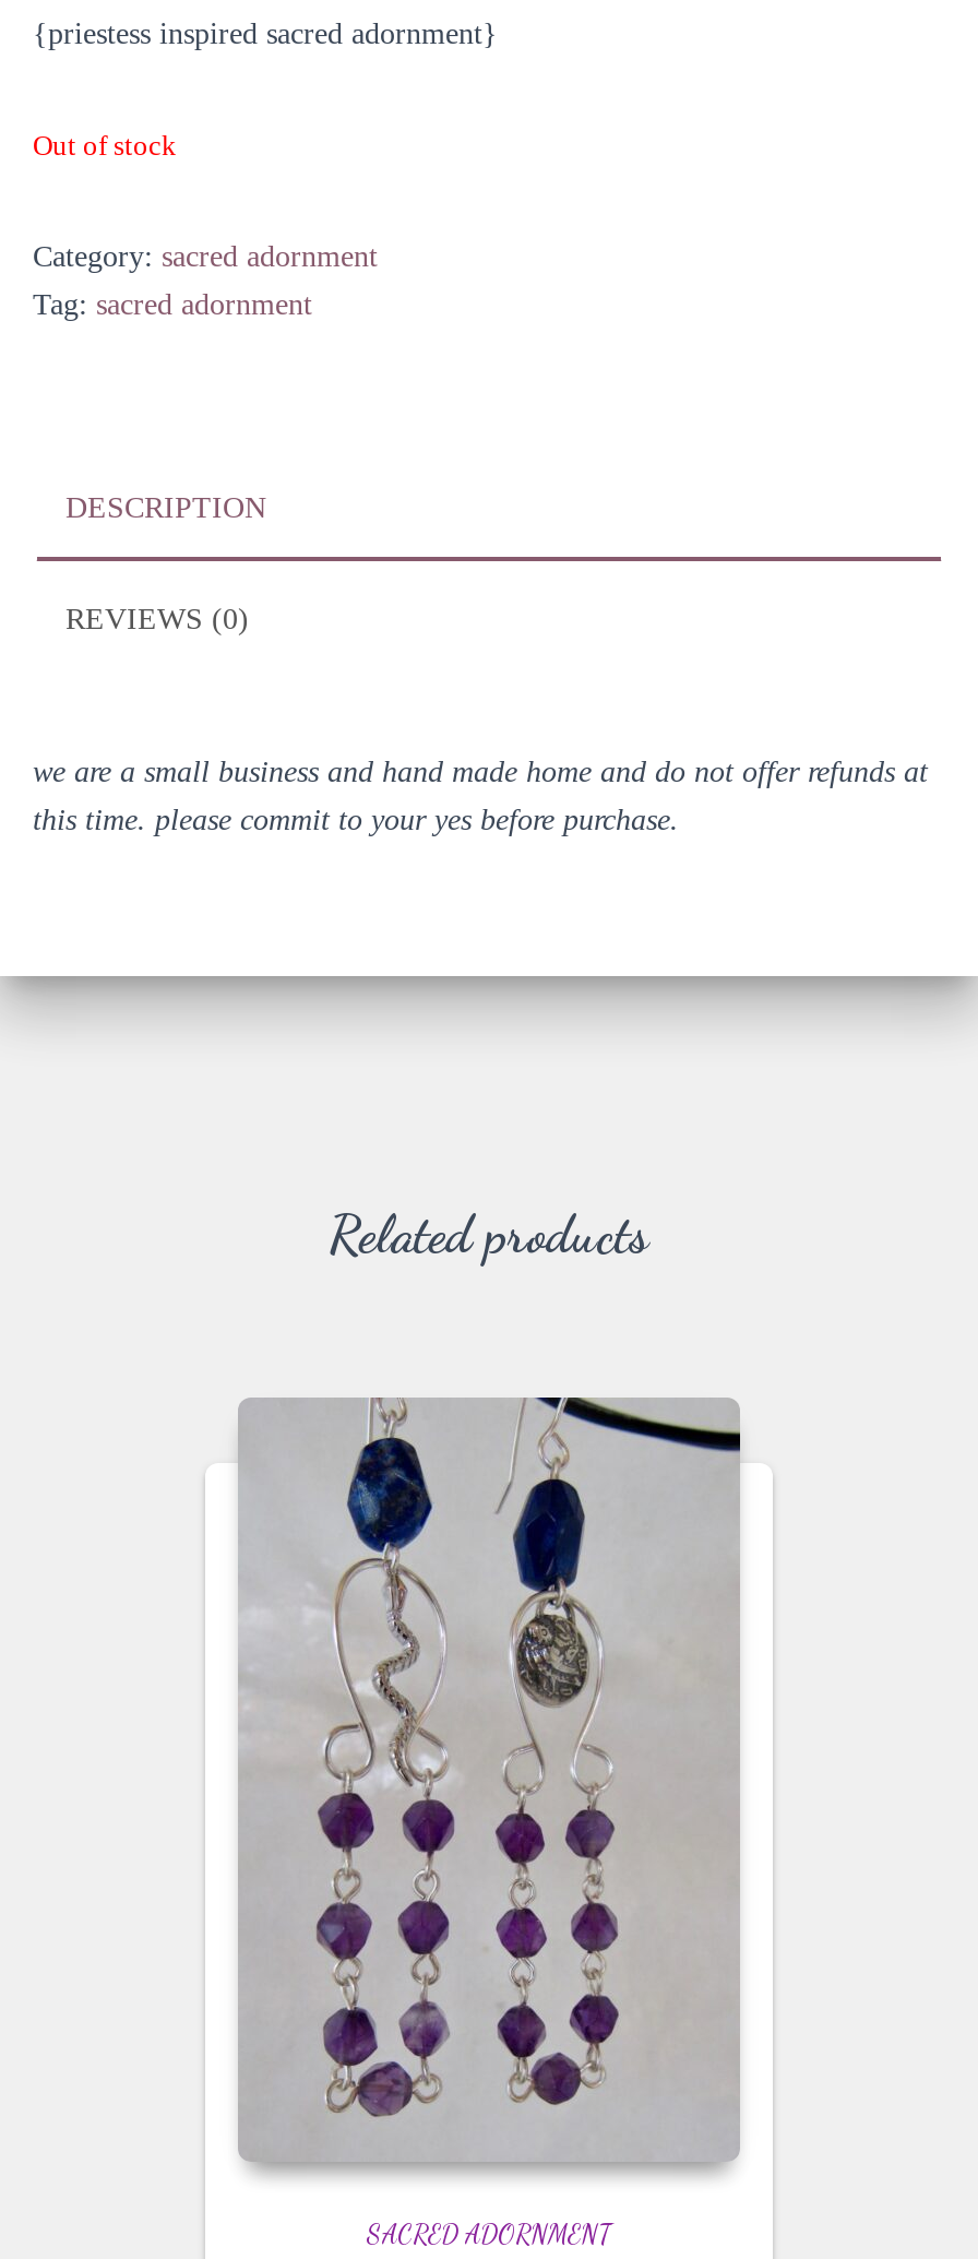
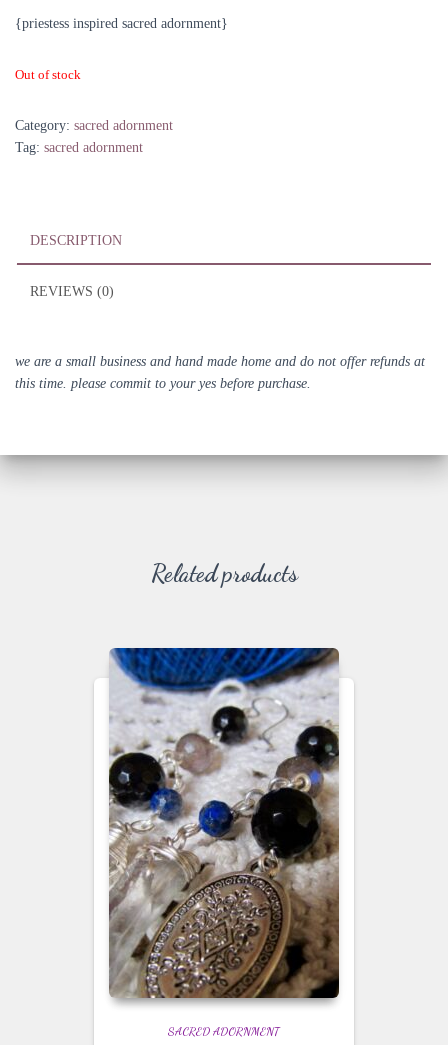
[238,1394,742,2161] [image] -> [109,647,340,999] [image]

